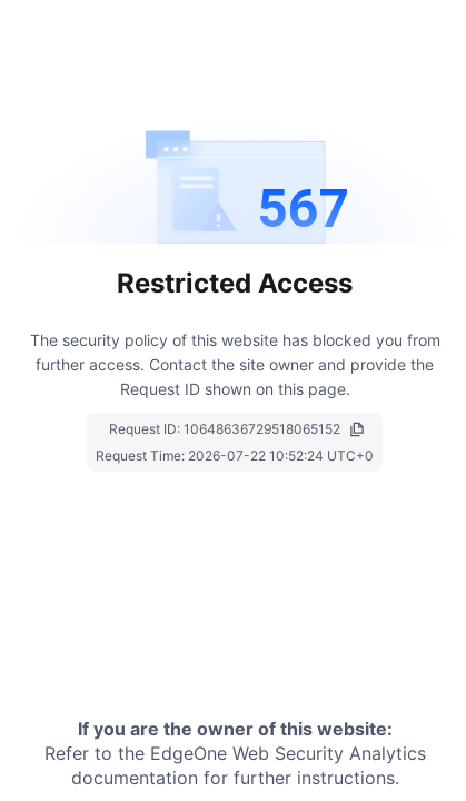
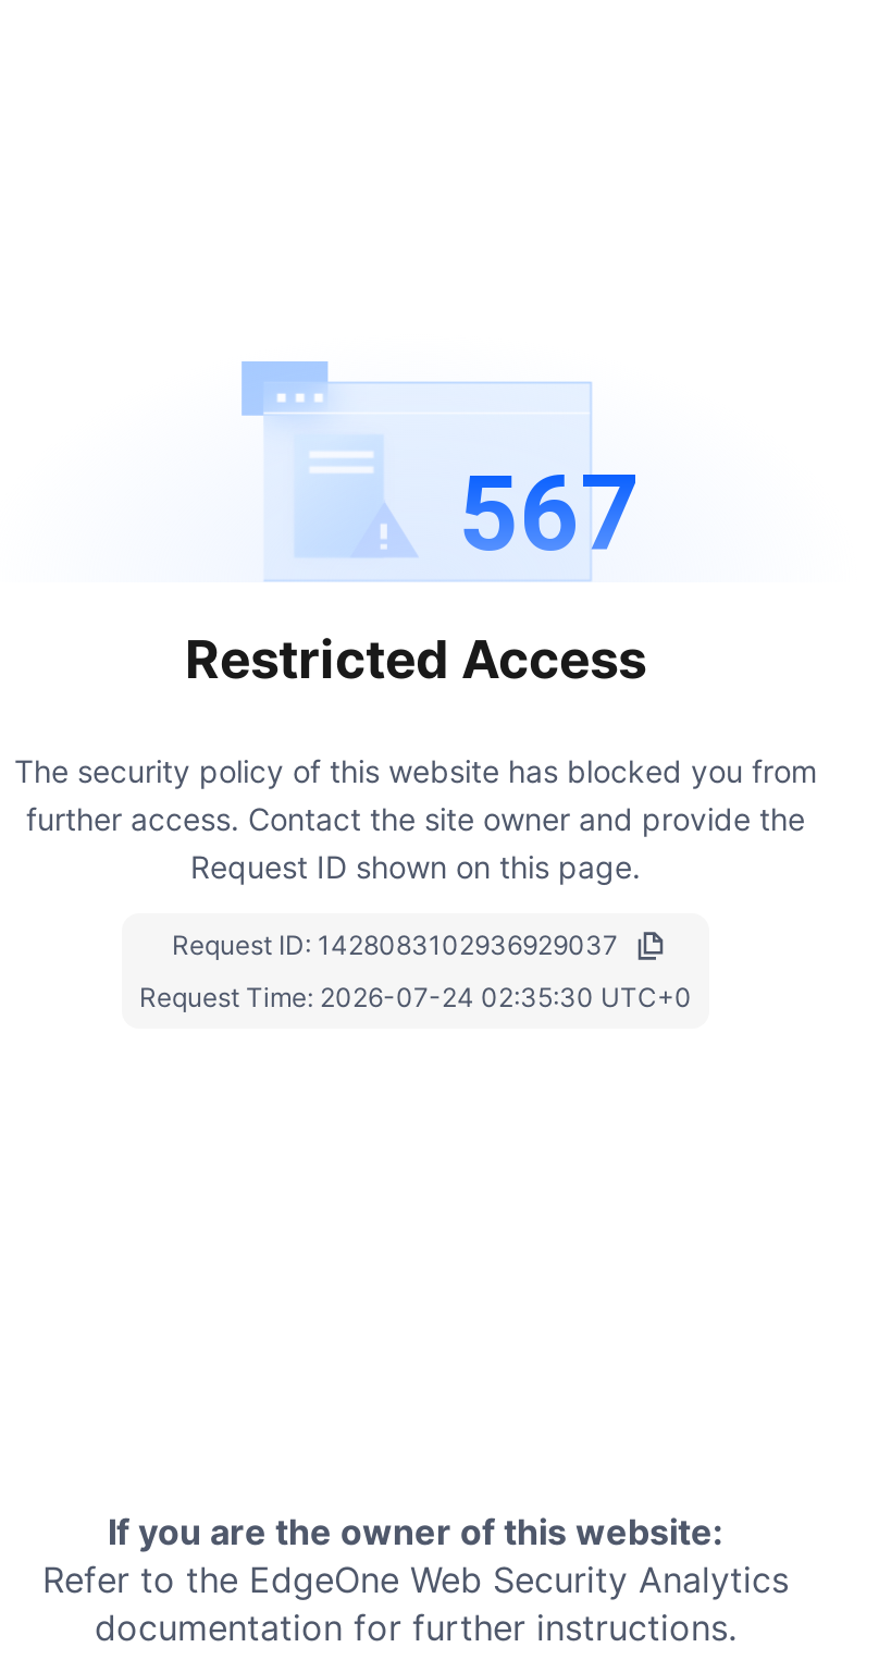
[108,420,340,437] Request ID: 10648636729518065152 -> [172,928,618,960] Request ID: 1428083102936929037
[96,447,374,463] Request Time: 2026-07-22 10:52:24 UTC+0 -> [139,980,692,1013] Request Time: 2026-07-24 02:35:30 UTC+0

